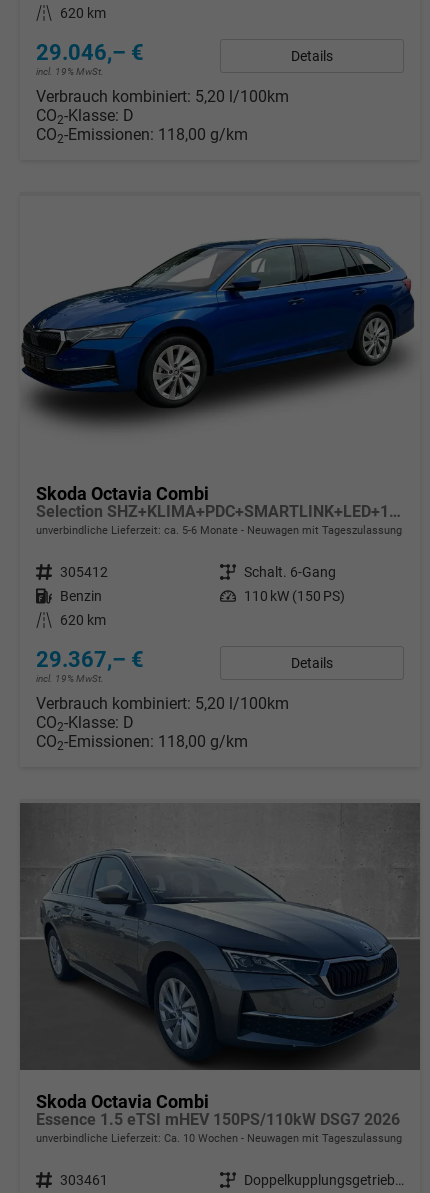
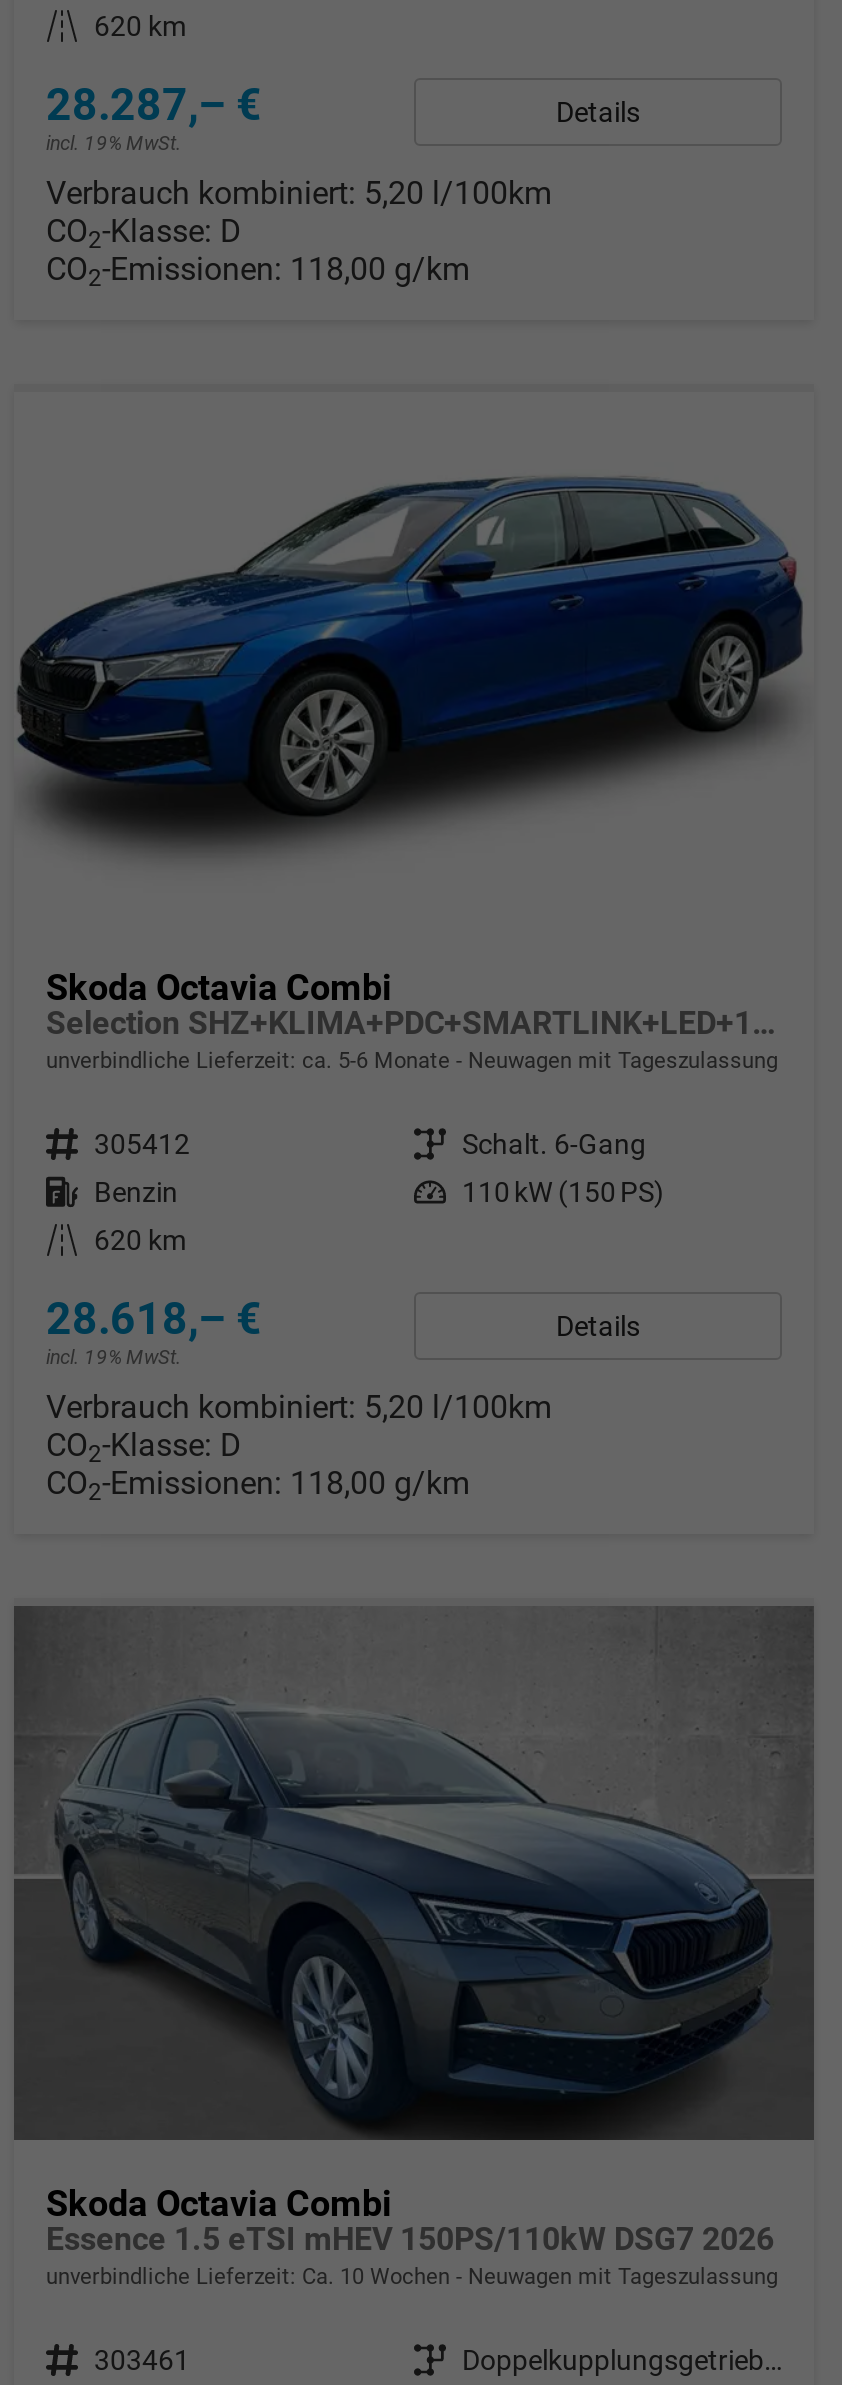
[36,40,144,65] 29.046,– € -> [46,80,262,130] 28.287,– €
[36,647,144,672] 29.367,– € -> [46,1295,262,1345] 28.618,– €

